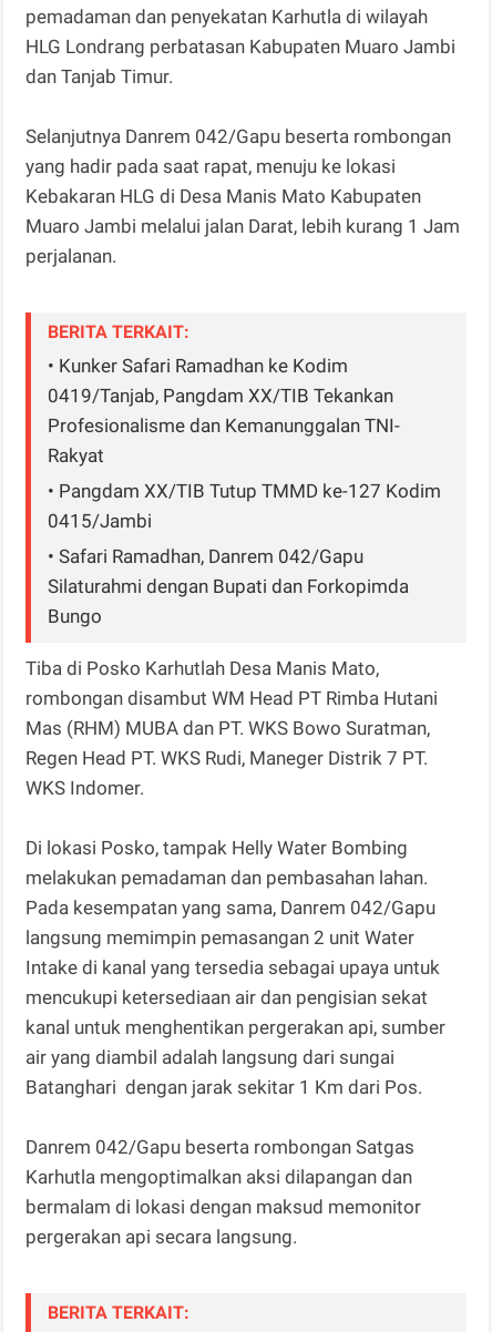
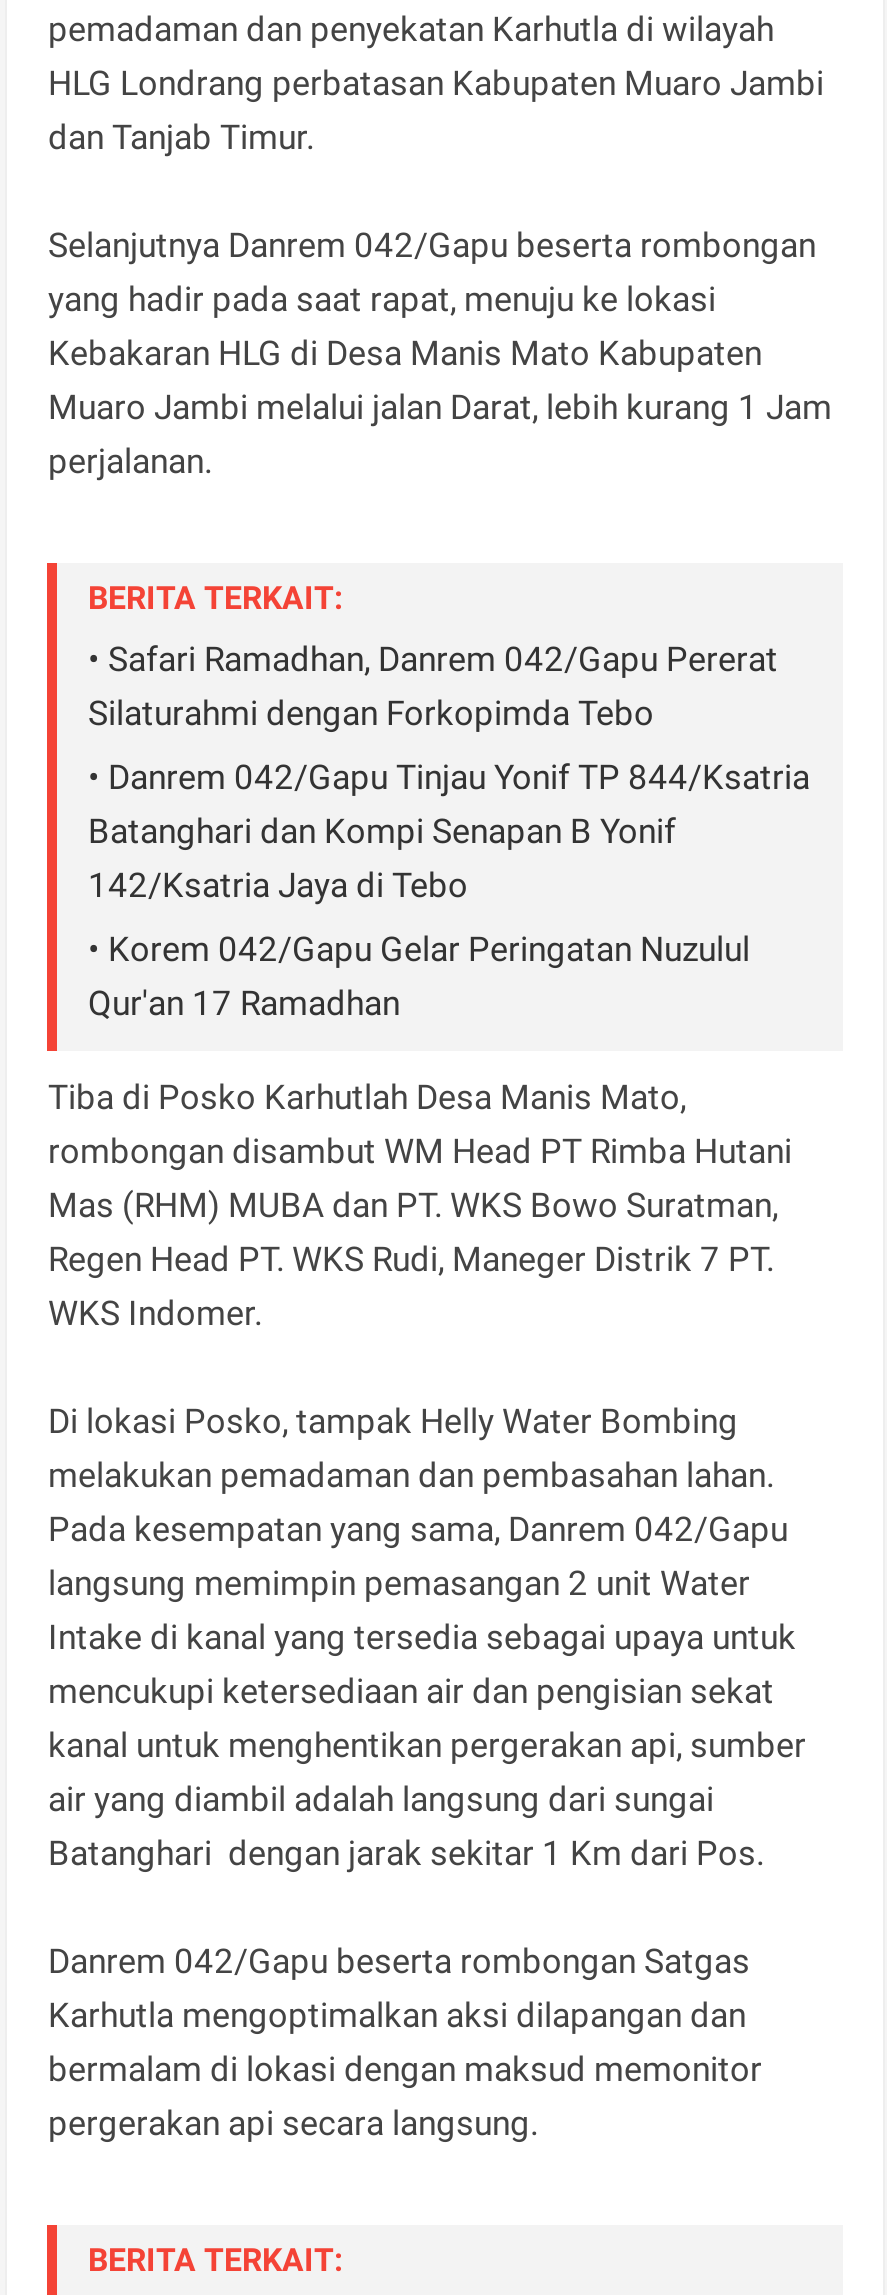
[48,355,401,467] • Kunker Safari Ramadhan ke Kodim | 0419/Tanjab, Pangdam XX/TIB Tekankan | Profesionalisme dan Kemanunggalan TNI- | Rakyat -> [88,639,778,733] • Safari Ramadhan, Danrem 042/Gapu Pererat | Silaturahmi dengan Forkopimda Tebo
[48,480,442,532] • Pangdam XX/TIB Tutup TMMD ke-127 Kodim | 0415/Jambi -> [88,757,810,905] • Danrem 042/Gapu Tinjau Yonif TP 844/Ksatria | Batanghari dan Kompi Senapan B Yonif | 142/Ksatria Jaya di Tebo
[48,545,409,627] • Safari Ramadhan, Danrem 042/Gapu | Silaturahmi dengan Bupati dan Forkopimda | Bungo -> [88,929,750,1023] • Korem 042/Gapu Gelar Peringatan Nuzulul | Qur'an 17 Ramadhan

